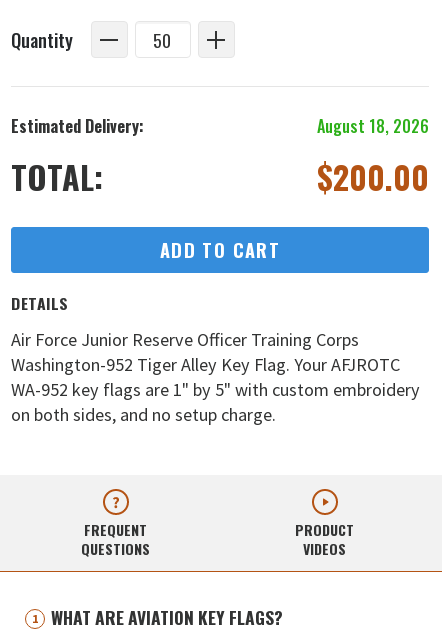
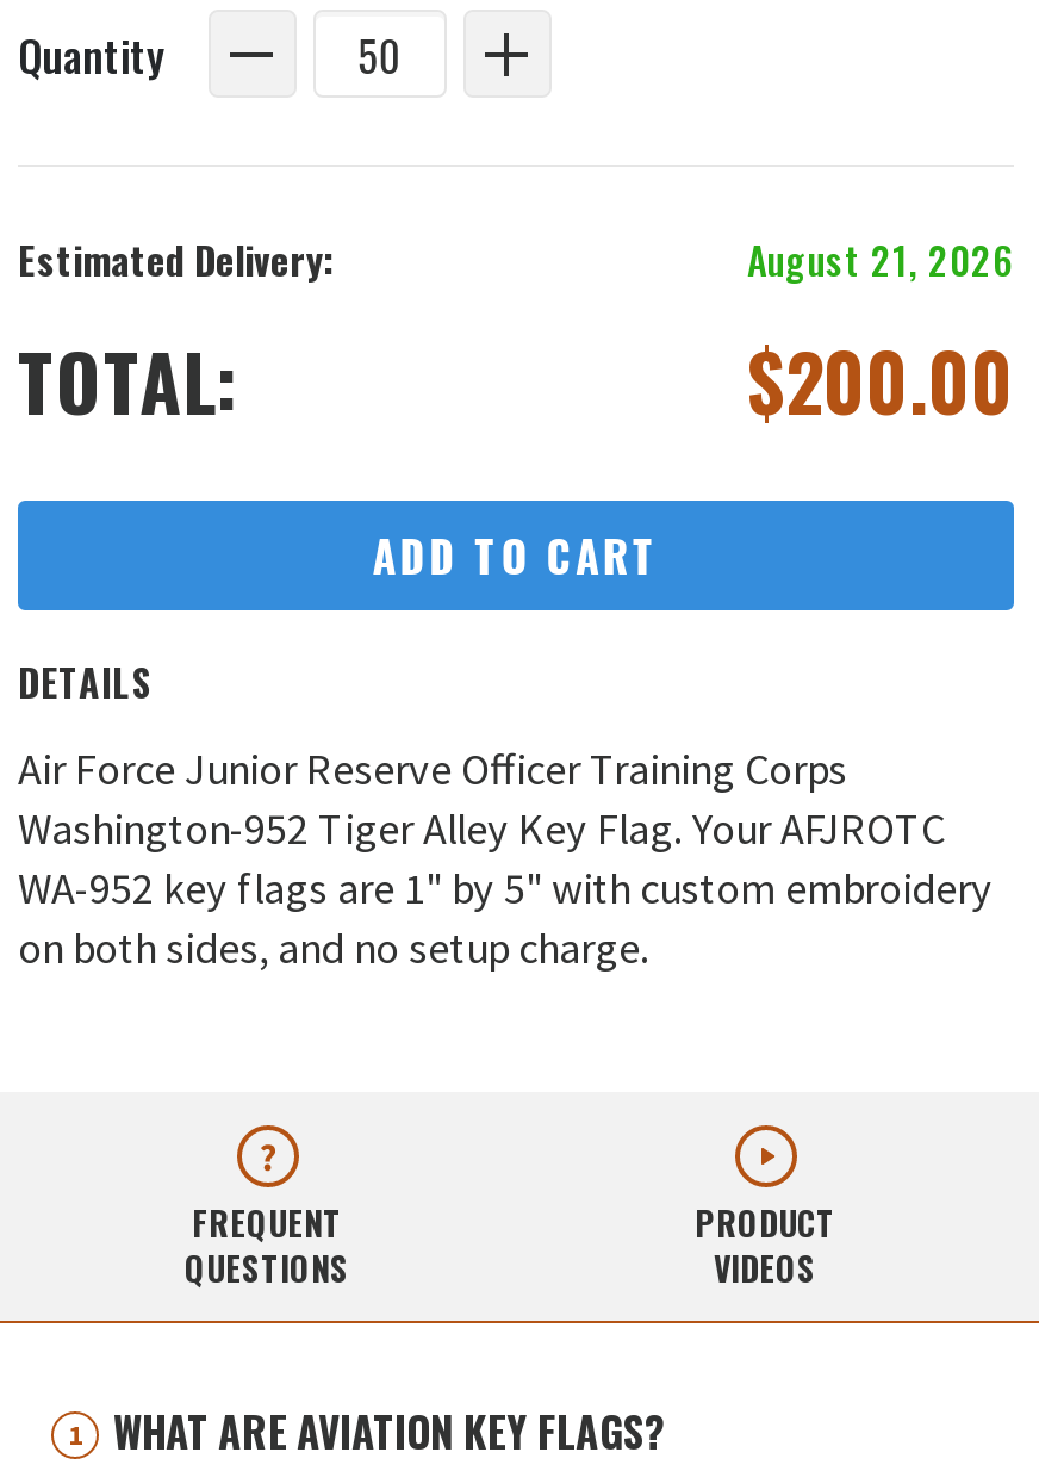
[317,114,429,138] August 18, 2026 -> [747,232,1014,290] August 21, 2026

